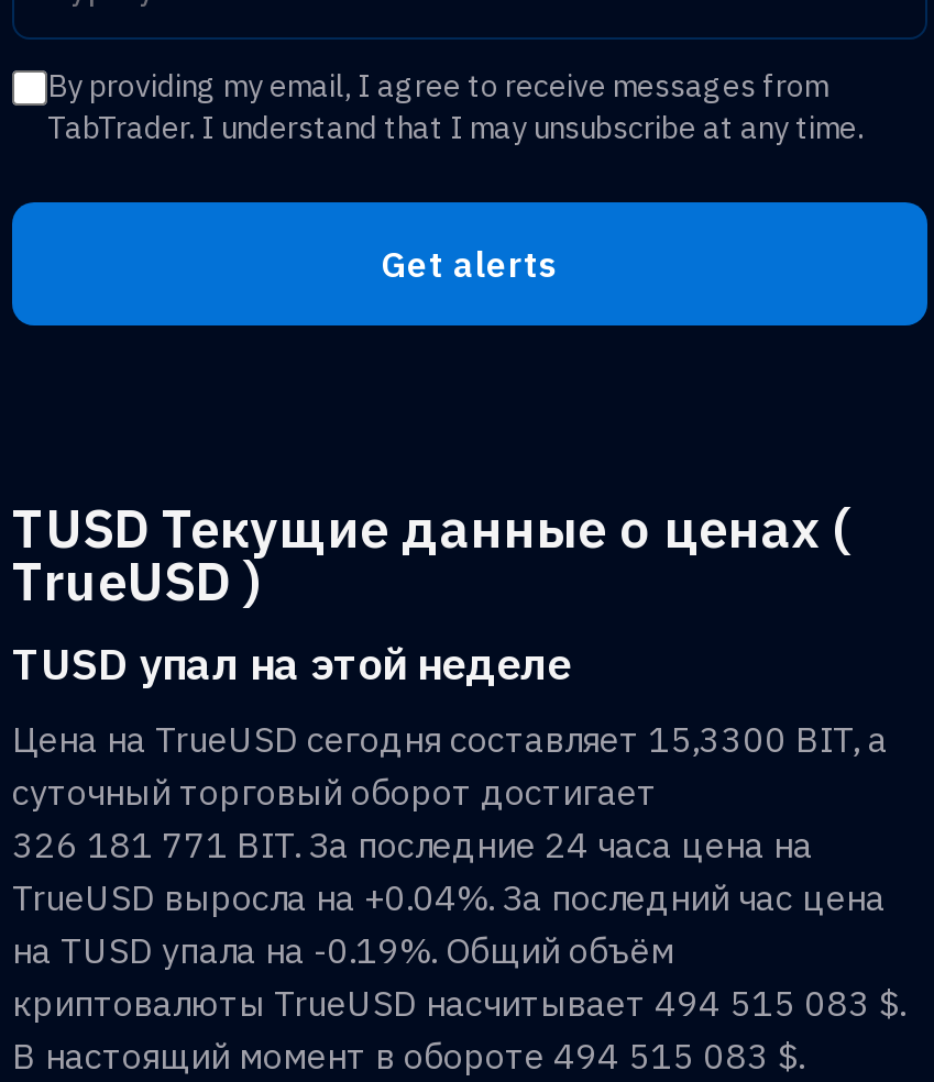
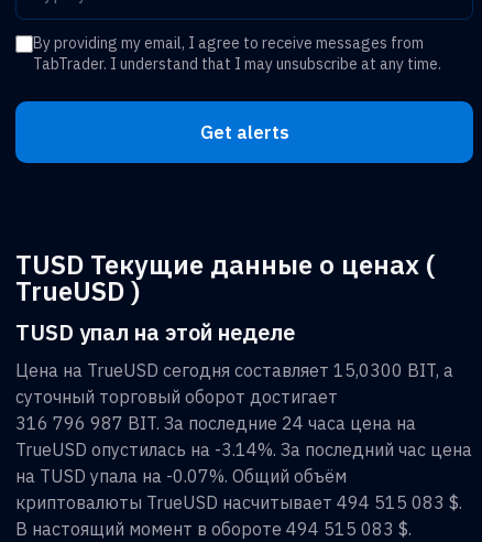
[12,716,888,760] Цена на TrueUSD сегодня составляет 15,3300 BIT, а -> [15,359,453,381] Цена на TrueUSD сегодня составляет 15,0300 BIT, а
[12,821,813,865] 326 181 771 BIT. За последние 24 часа цена на -> [15,411,416,433] 316 796 987 BIT. За последние 24 часа цена на
[12,874,886,918] TrueUSD выросла на +0.04%. За последний час цена -> [15,438,472,460] TrueUSD опустилась на -3.14%. За последний час цена
[12,927,674,971] на TUSD упала на -0.19%. Общий объём -> [15,464,347,486] на TUSD упала на -0.07%. Общий объём

